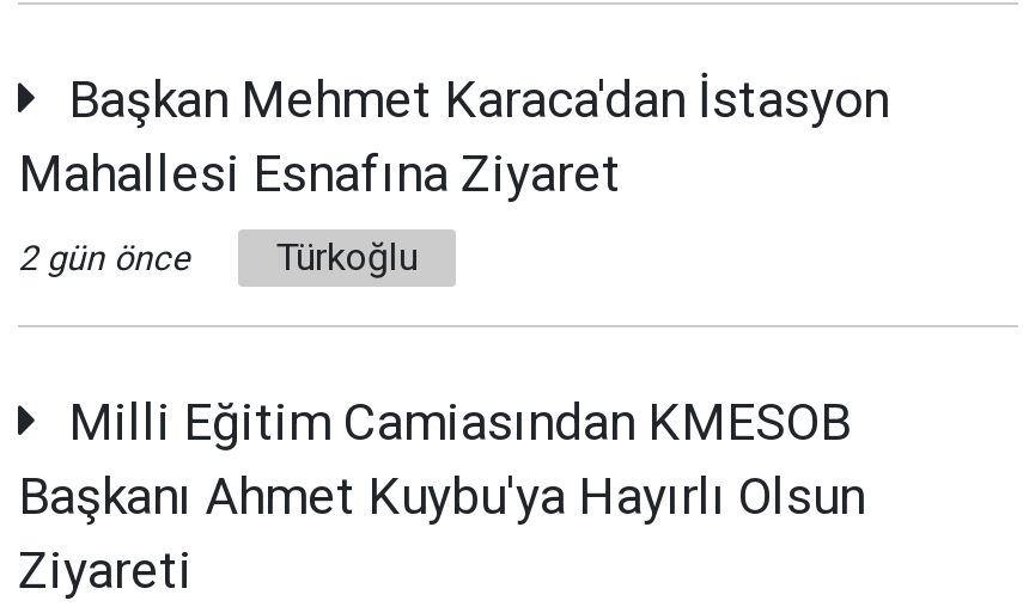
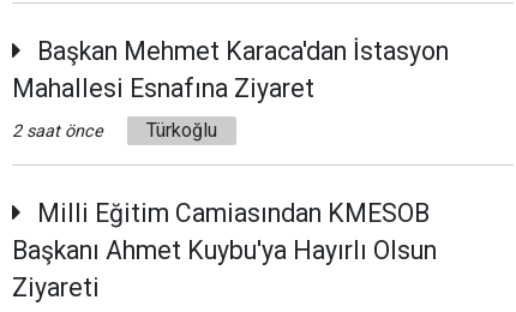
[18,239,190,280] 2 gün önce -> [12,121,103,142] 2 saat önce

